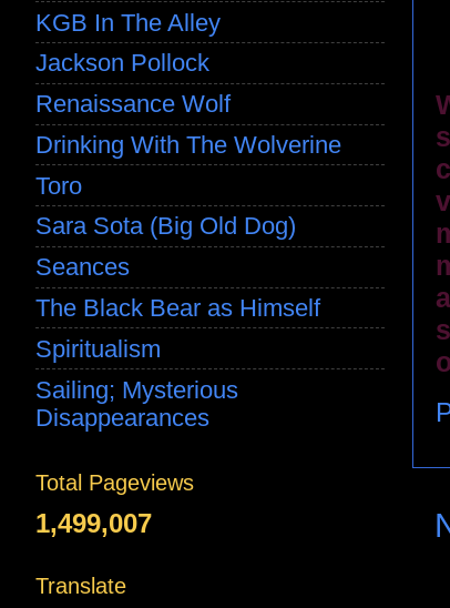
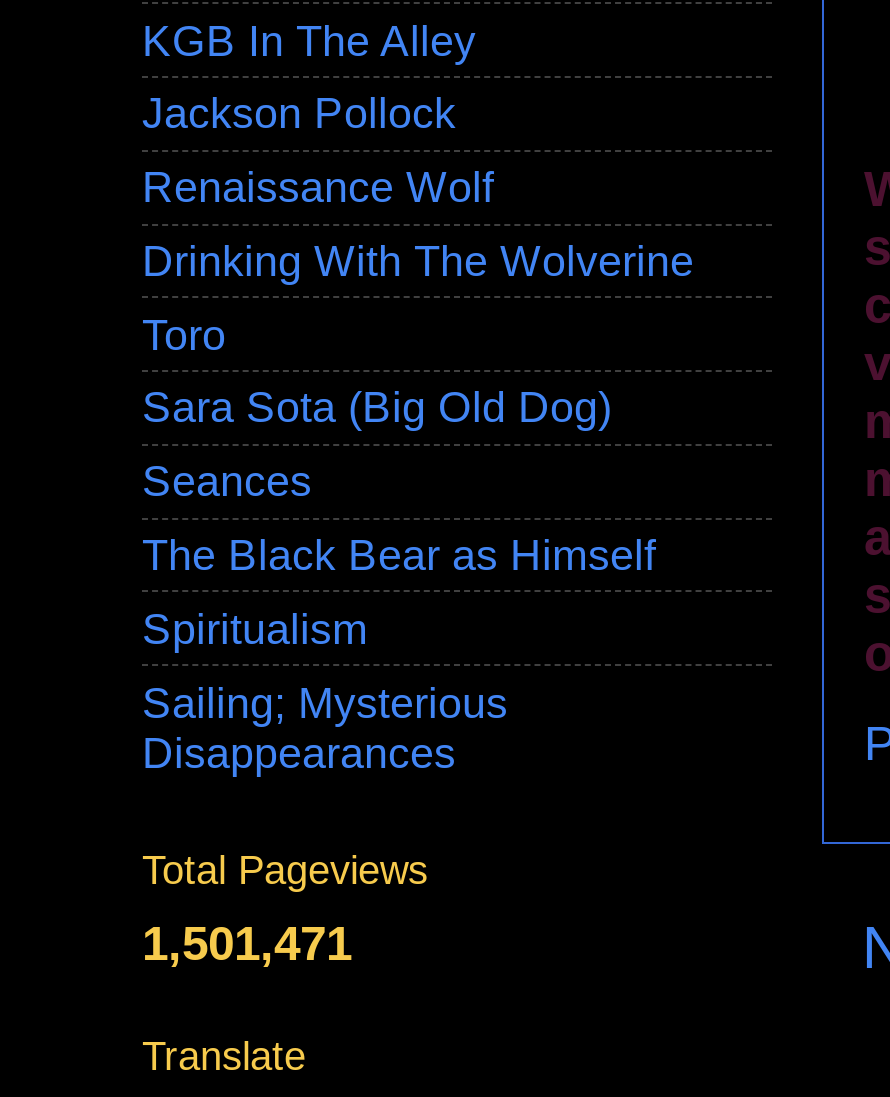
[35,508,152,538] 1,499,007 -> [142,916,352,970] 1,501,471

